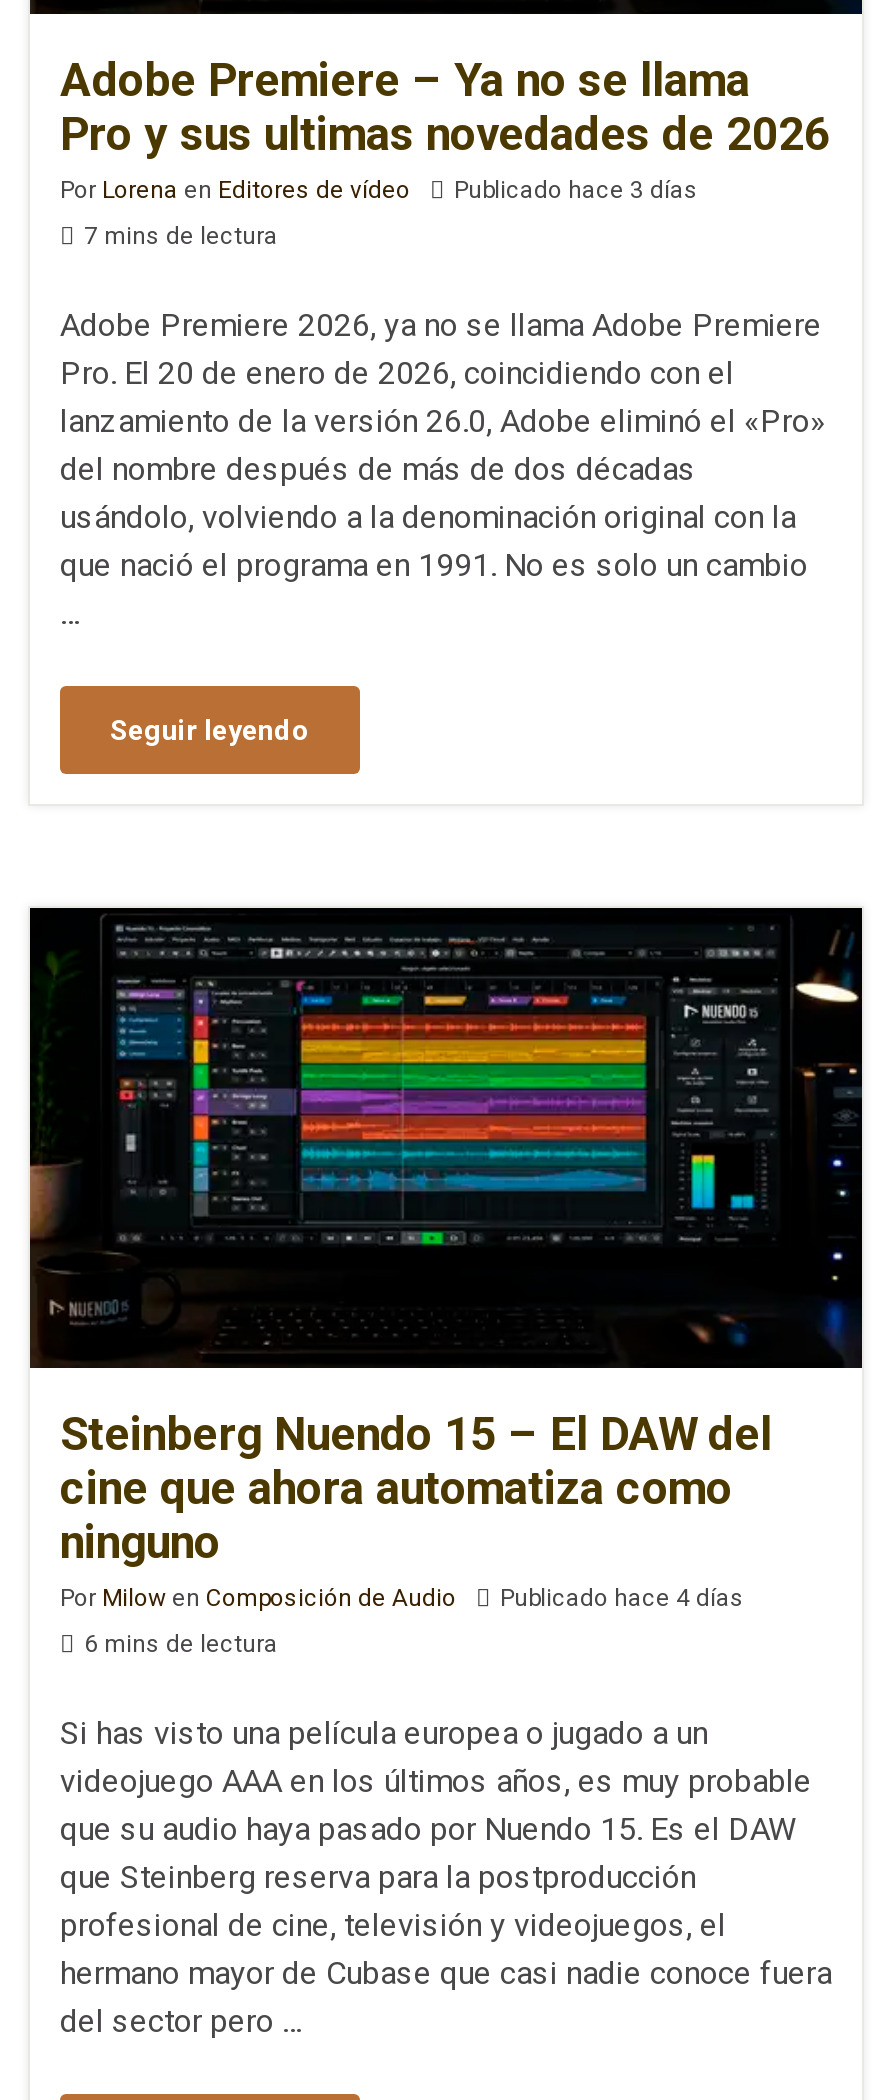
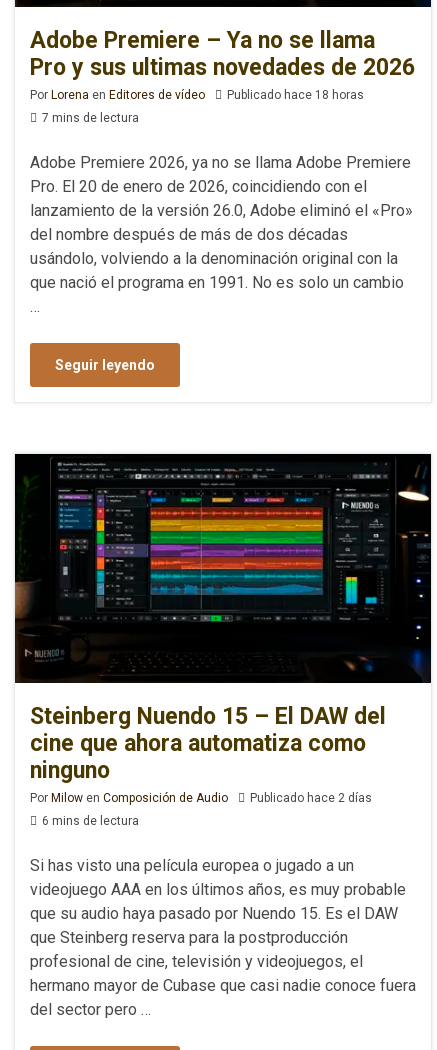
[454,177,698,205] Publicado hace 3 días -> [227,88,364,102] Publicado hace 18 horas
[500,1583,744,1611] Publicado hace 4 días -> [250,791,372,805] Publicado hace 2 días

